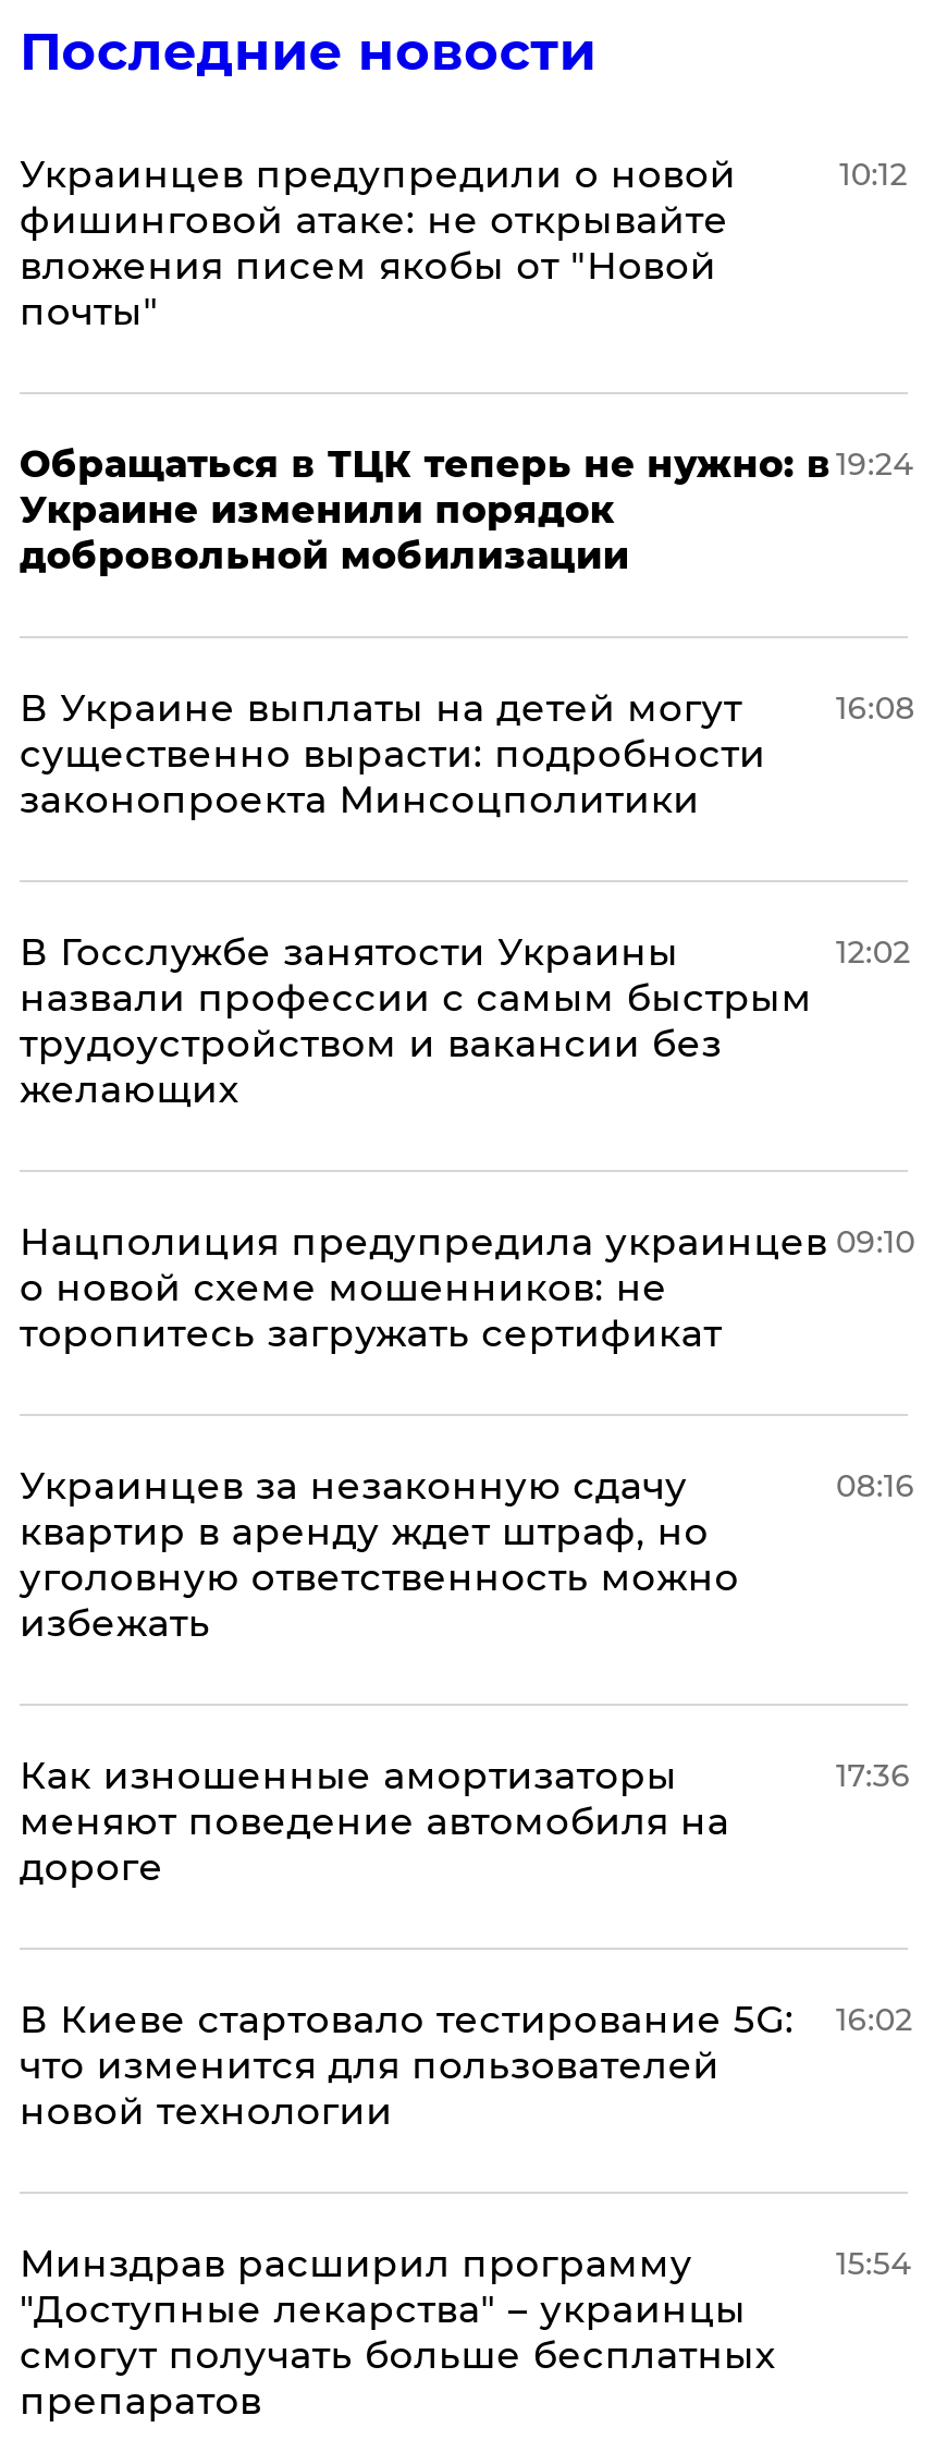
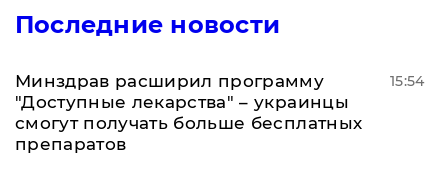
[20,152,736,333] Украинцев предупредили о новой | фишинговой атаке: не открывайте | вложения писем якобы от "Новой | почты" -> none
[839,154,908,194] 10:12 -> none
[20,442,831,577] Обращаться в ТЦК теперь не нужно: в | Украине изменили порядок | добровольной мобилизации -> none
[836,444,913,483] 19:24 -> none
[20,686,766,821] В Украине выплаты на детей могут | существенно вырасти: подробности | законопроекта Минсоцполитики -> none
[836,688,915,727] 16:08 -> none
[20,930,812,1111] В Госслужбе занятости Украины | назвали профессии с самым быстрым | трудоустройством и вакансии без | желающих -> none
[836,932,911,971] 12:02 -> none
[20,1220,828,1355] Нацполиция предупредила украинцев | о новой схеме мошенников: не | торопитесь загружать сертификат -> none
[836,1222,915,1261] 09:10 -> none
[20,1464,739,1645] Украинцев за незаконную сдачу | квартир в аренду ждет штраф, но | уголовную ответственность можно | избежать -> none
[836,1466,915,1505] 08:16 -> none
[20,1754,730,1889] Как изношенные амортизаторы | меняют поведение автомобиля на | дороге -> none
[836,1756,911,1795] 17:36 -> none
[20,1998,794,2133] В Киеве стартовало тестирование 5G: | что изменится для пользователей | новой технологии -> none
[836,2000,913,2039] 16:02 -> none

